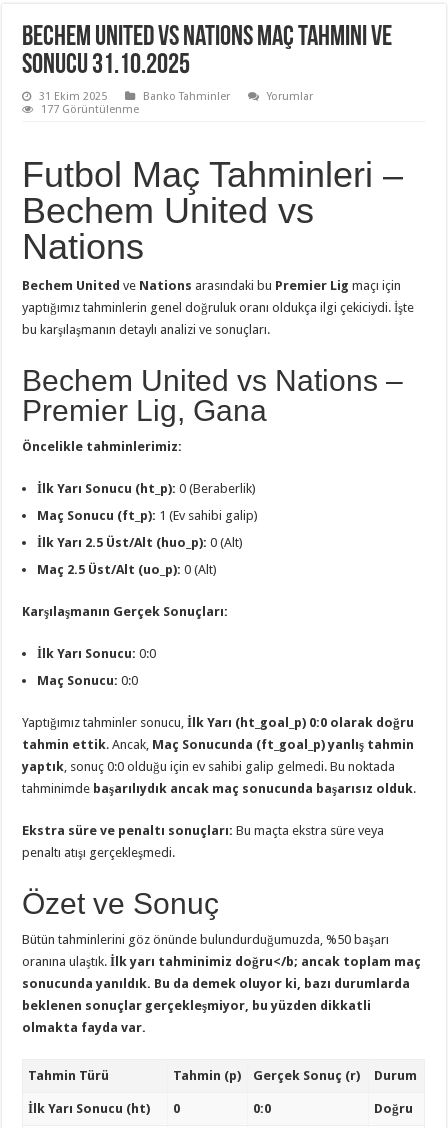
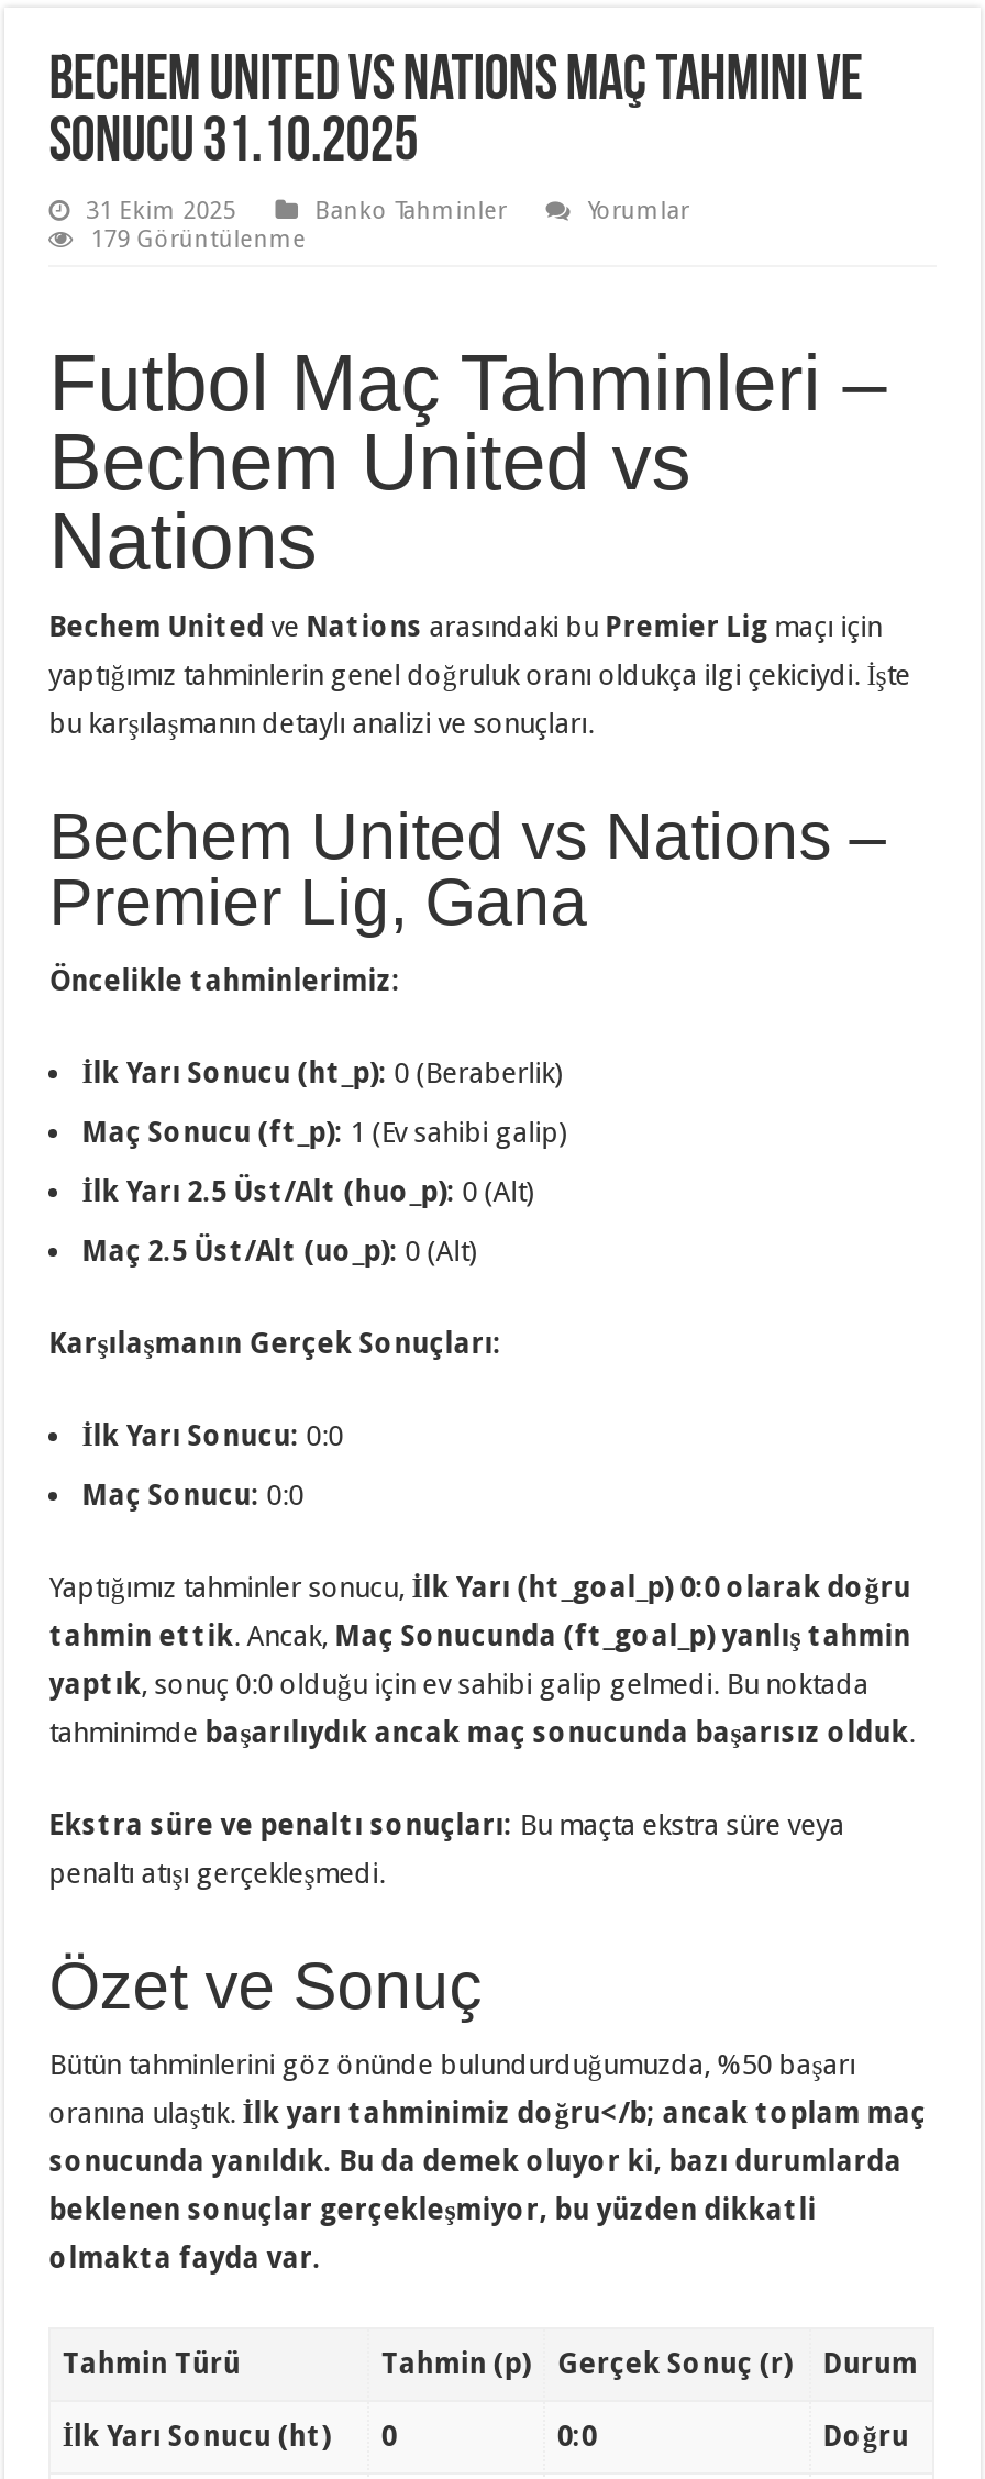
[41,103,139,116] 177 Görüntülenme -> [91,225,306,254] 179 Görüntülenme

